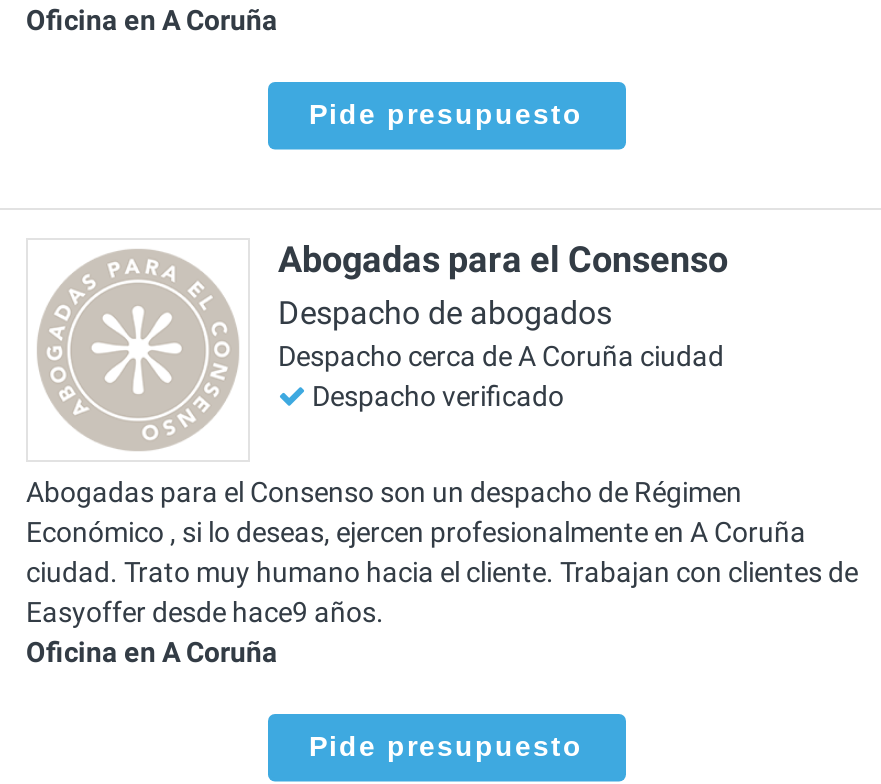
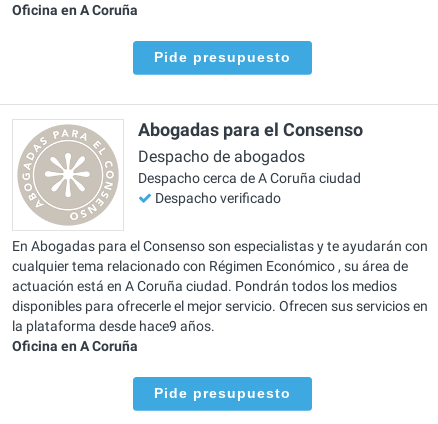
[26,477,858,629] Abogadas para el Consenso son un despacho de Régimen | Económico , si lo deseas, ejercen profesionalmente en A Coruña | ciudad. Trato muy humano hacia el cliente. Trabajan con clientes de | Easyoffer desde hace9 años. -> [12,238,428,334] En Abogadas para el Consenso son especialistas y te ayudarán con | cualquier tema relacionado con Régimen Económico , su área de | actuación está en A Coruña ciudad. Pondrán todos los medios | disponibles para ofrecerle el mejor servicio. Ofrecen sus servicios en | la plataforma desde hace9 años.

